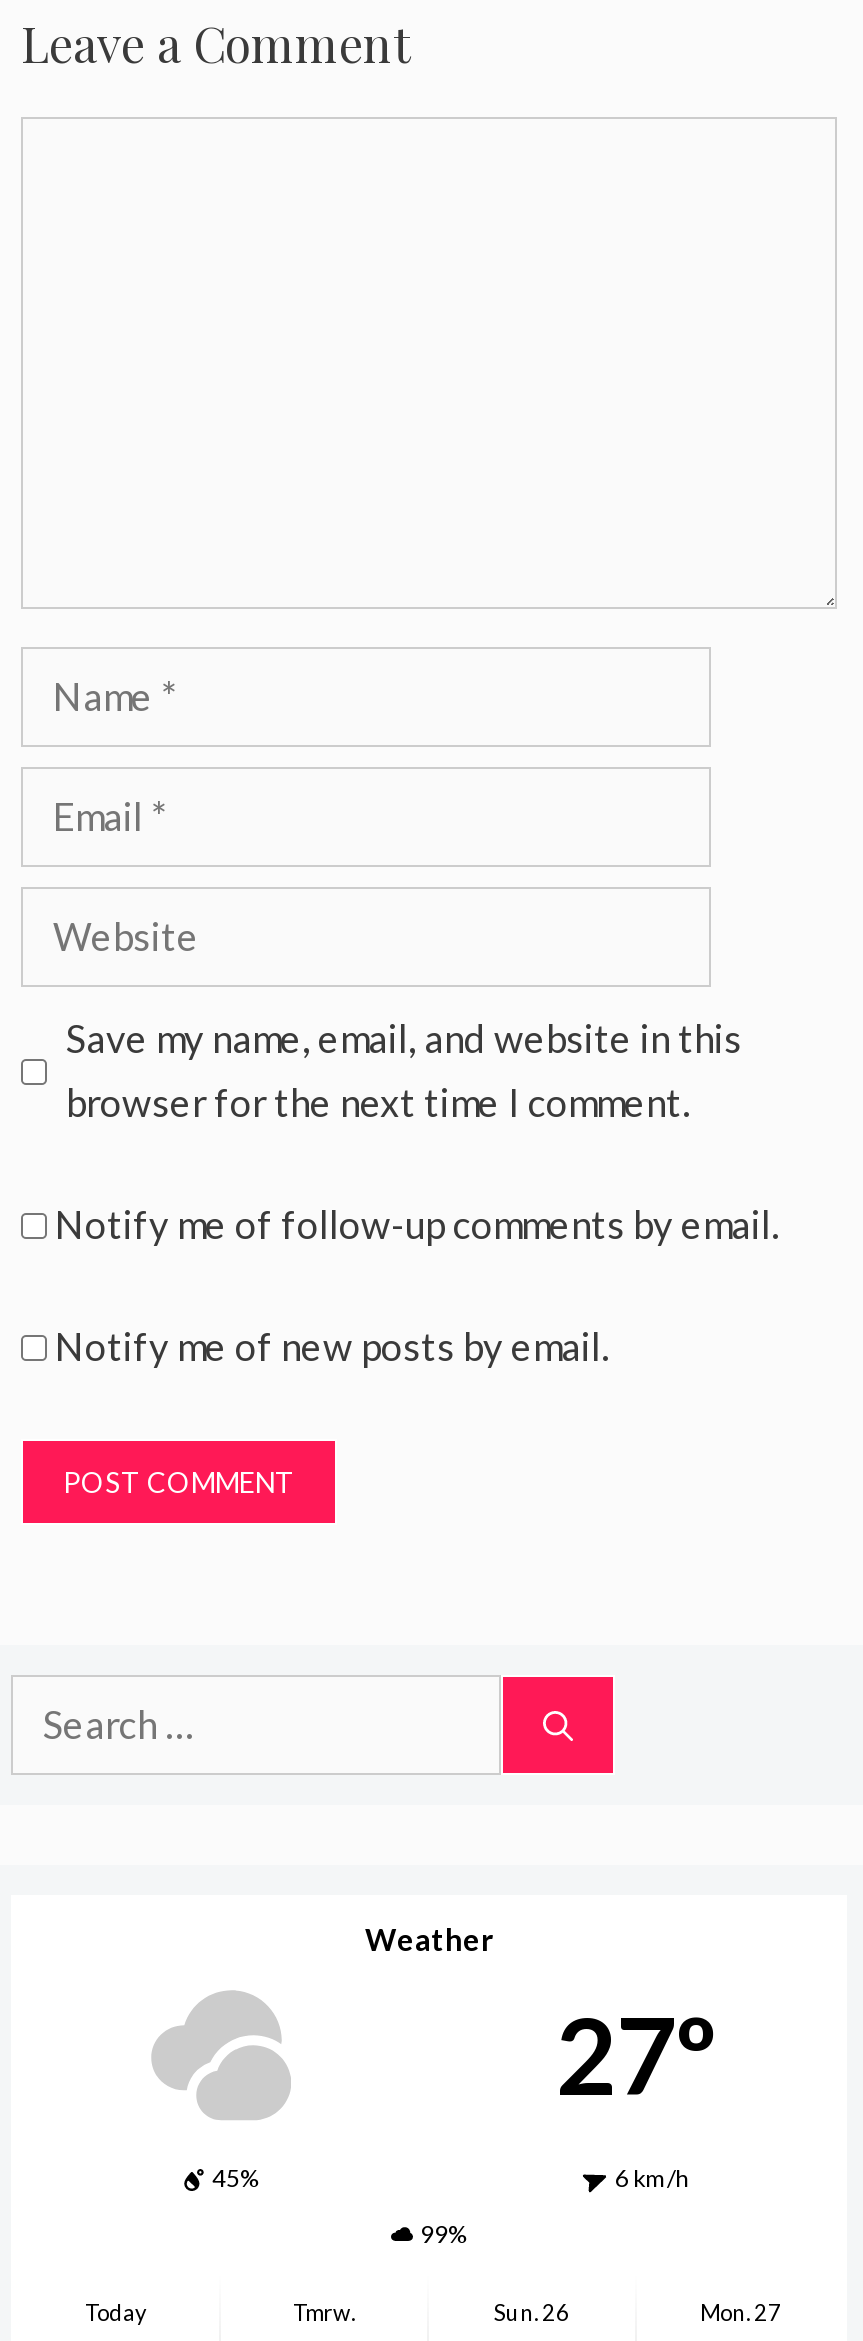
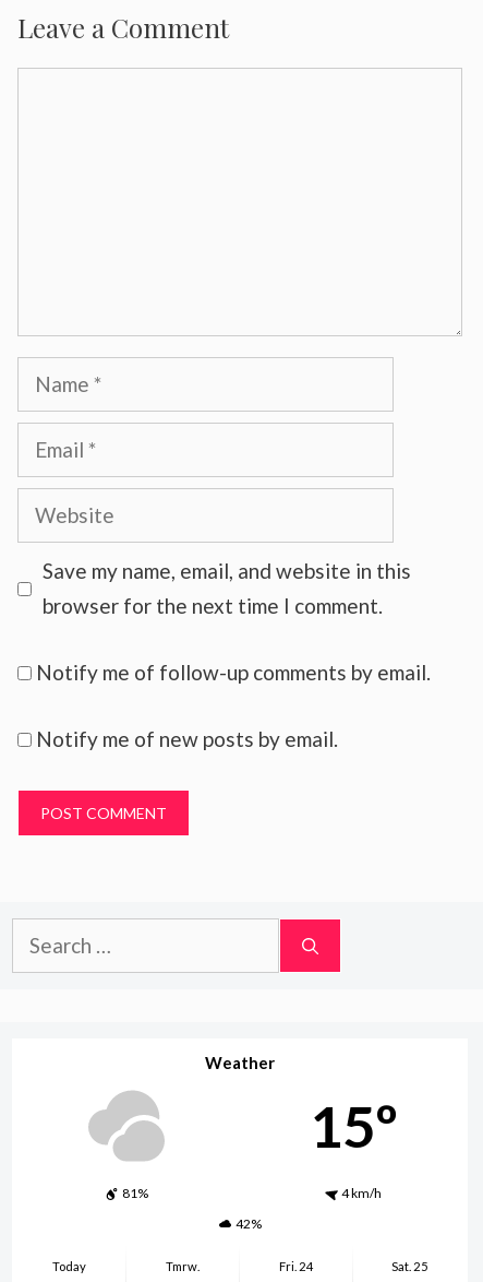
[212,1992,718,2194] 27º | 45% | 6 km/h -> [122,1091,397,1202] 15º | 81% | 4 km/h
[420,2218,468,2248] 99% -> [235,1215,261,1231] 42%
[494,2300,570,2326] Sun. 26 -> [279,1259,313,1274] Fri. 24
[700,2300,782,2326] Mon. 27 -> [391,1259,428,1274] Sat. 25

